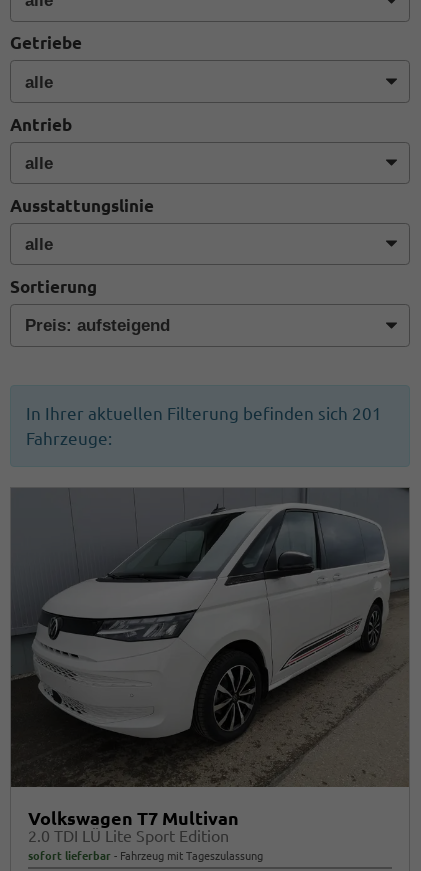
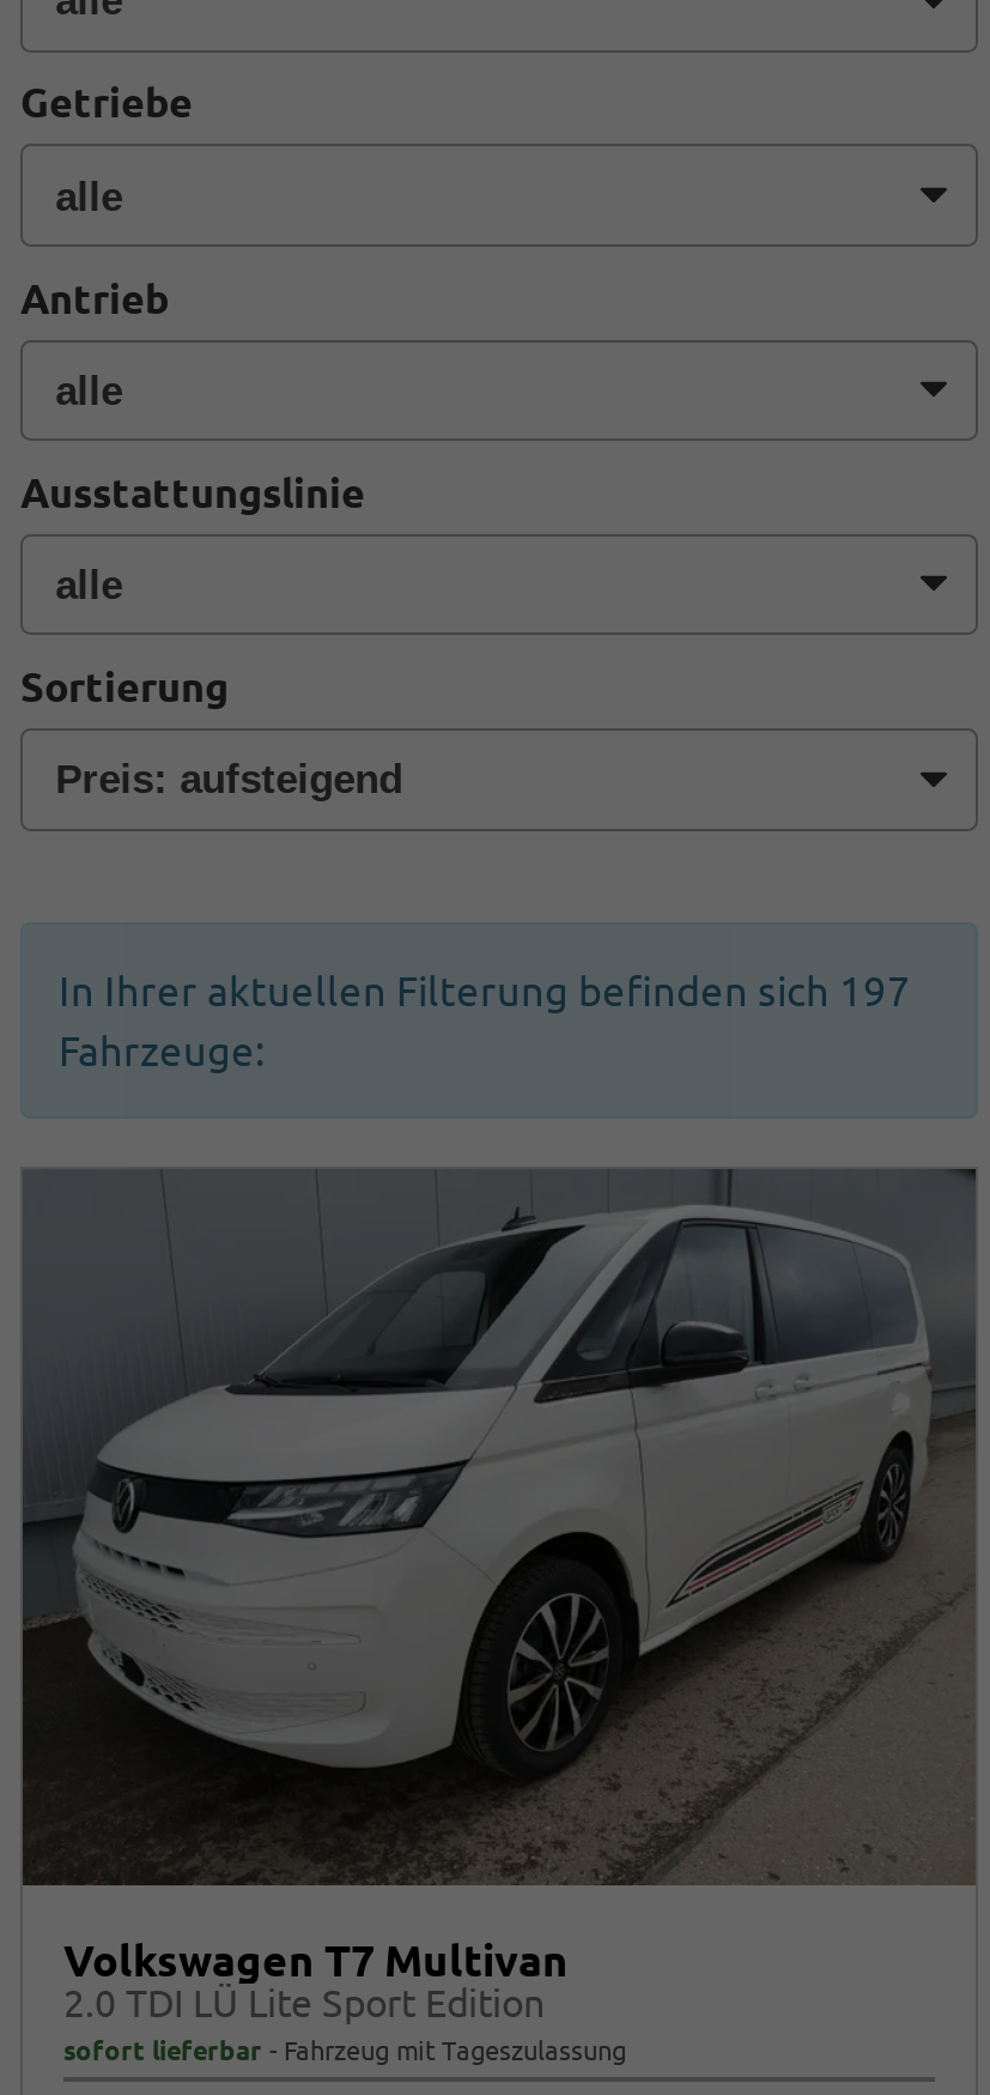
[26,404,382,423] In Ihrer aktuellen Filterung befinden sich 201 -> [59,968,911,1014] In Ihrer aktuellen Filterung befinden sich 197

